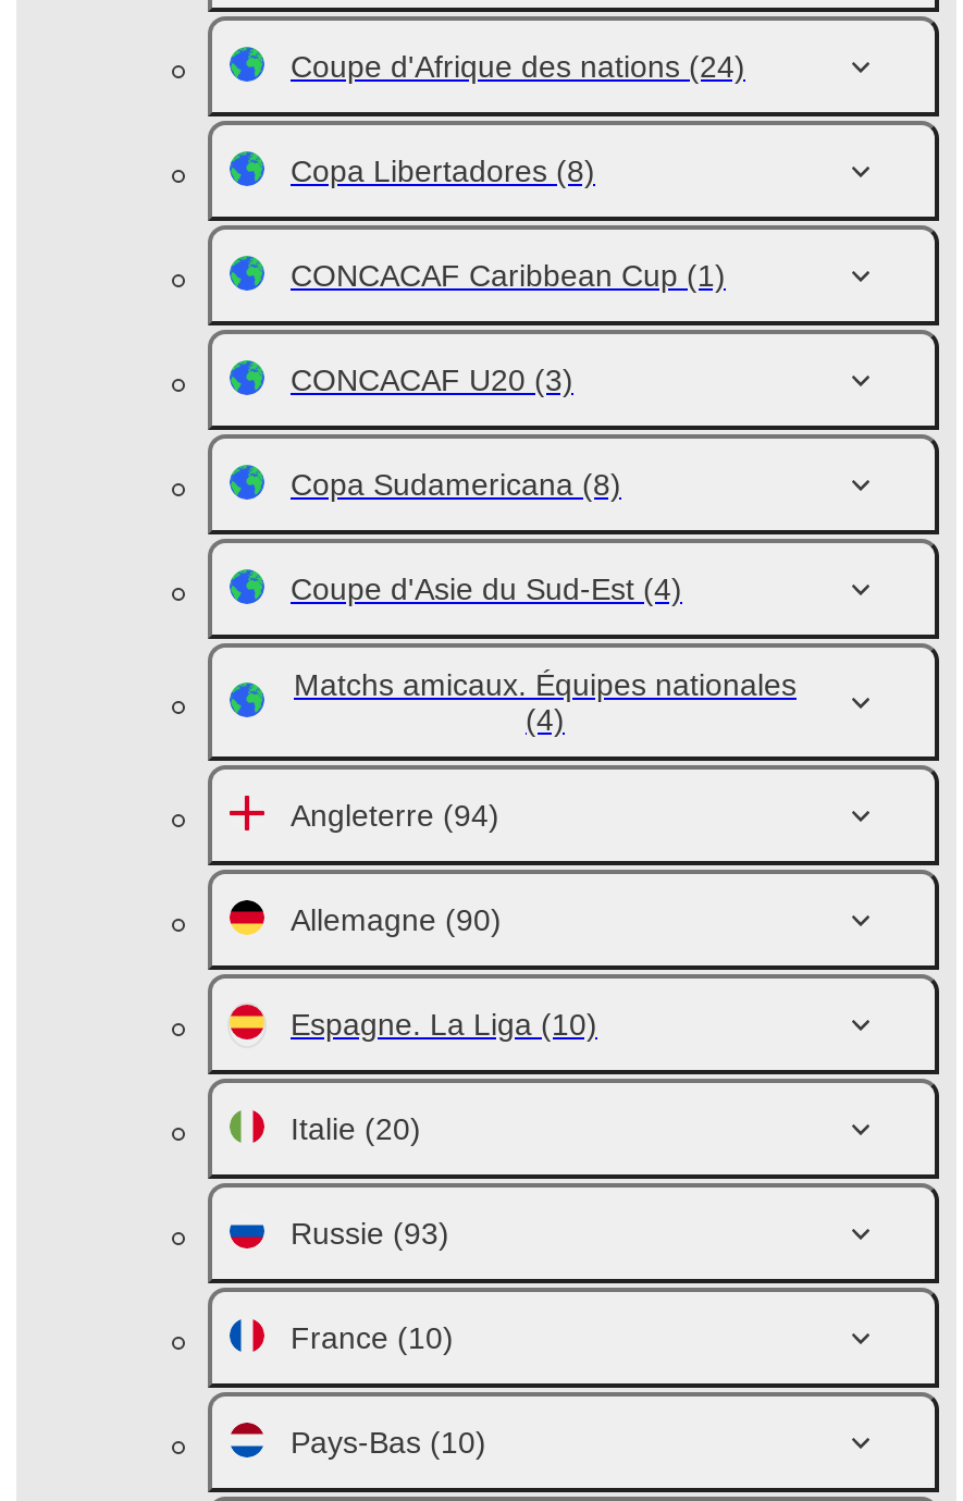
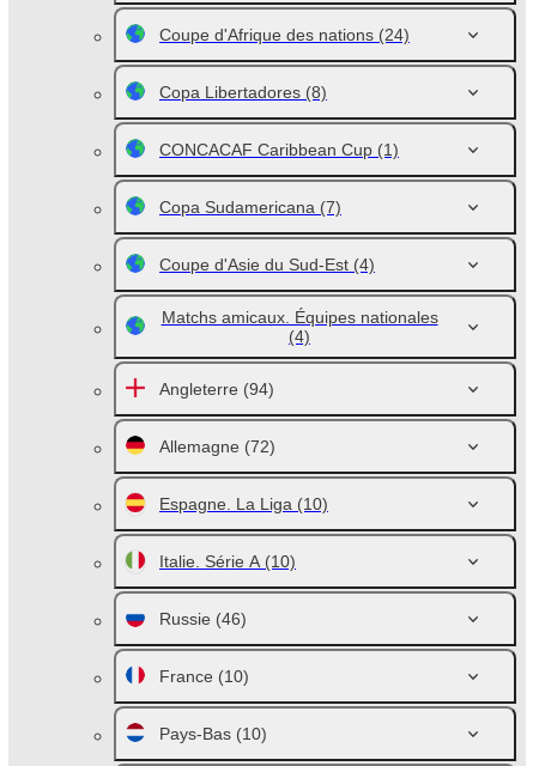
[291,362,621,502] CONCACAF U20 (3) | Copa Sudamericana (8) -> [159,197,341,217] Copa Sudamericana (7)
[291,902,502,937] Allemagne (90) -> [159,437,275,456] Allemagne (72)
[291,1111,421,1146] Italie (20) -> [159,552,296,571] Italie. Série A (10)
[291,1216,449,1251] Russie (93) -> [159,609,247,628] Russie (46)

